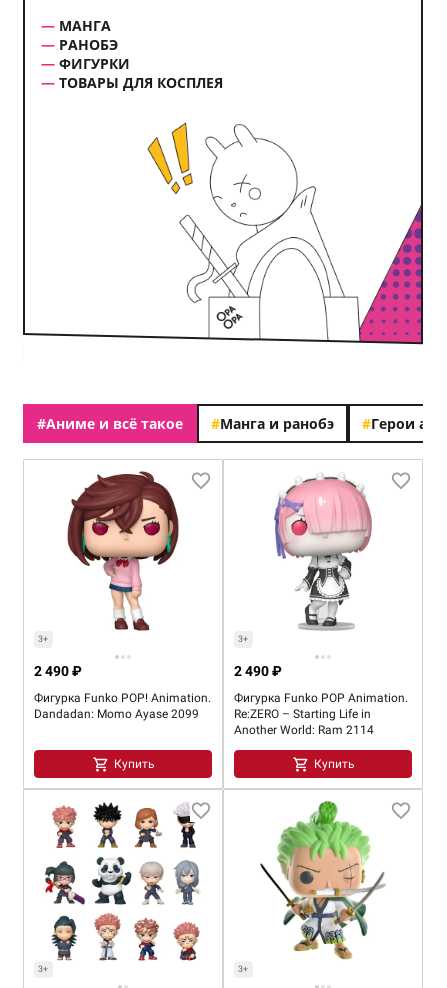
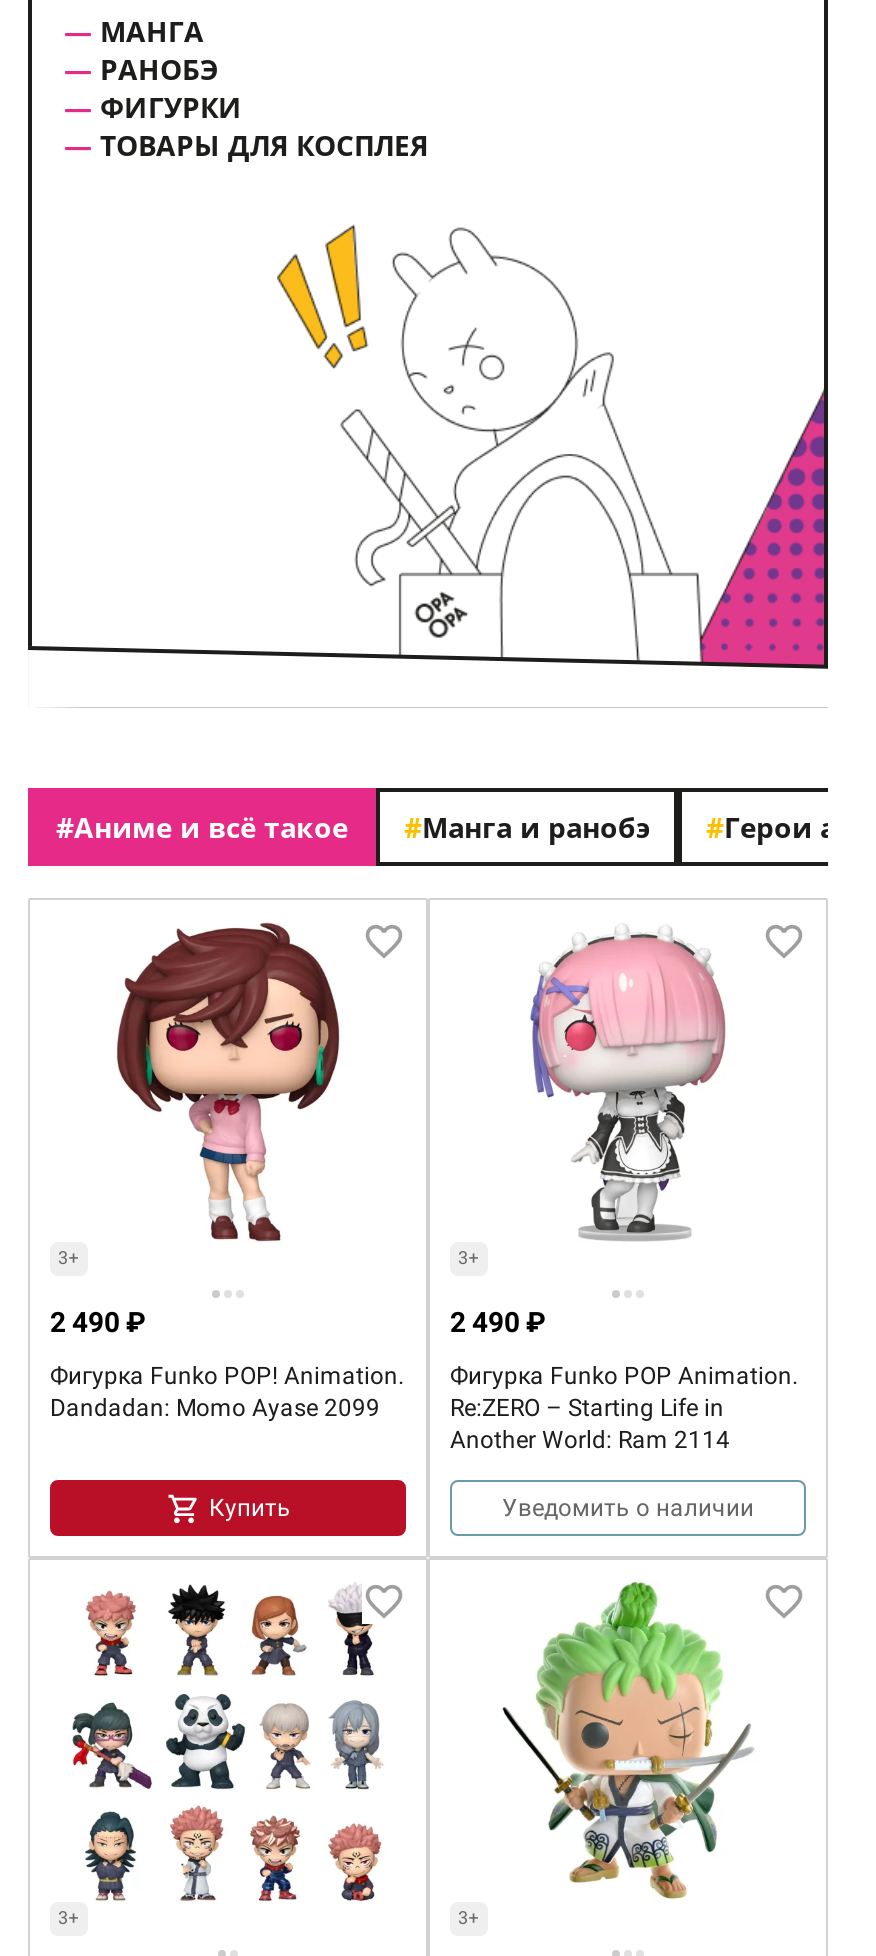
[313,757,354,771] Купить -> [502,1494,754,1522] Уведомить о наличии

